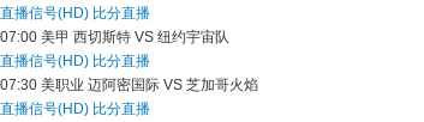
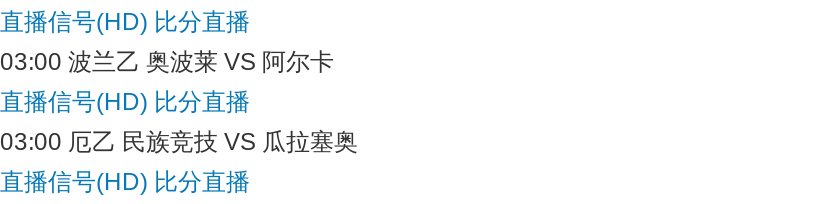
[0,29,229,45] 07:00 美甲西切斯特 VS 纽约宇宙队 -> [0,48,334,76] 03:00 波兰乙奥波莱 VS 阿尔卡
[0,77,258,93] 07:30 美职业迈阿密国际 VS 芝加哥火焰 -> [0,128,358,156] 03:00 厄乙民族竞技 VS 瓜拉塞奥

